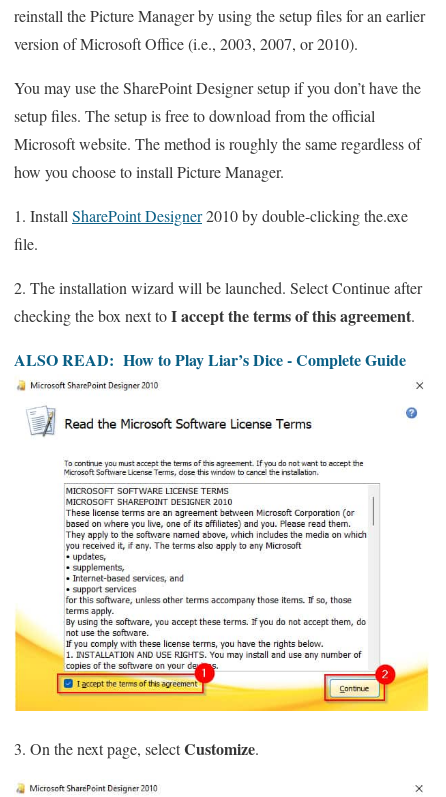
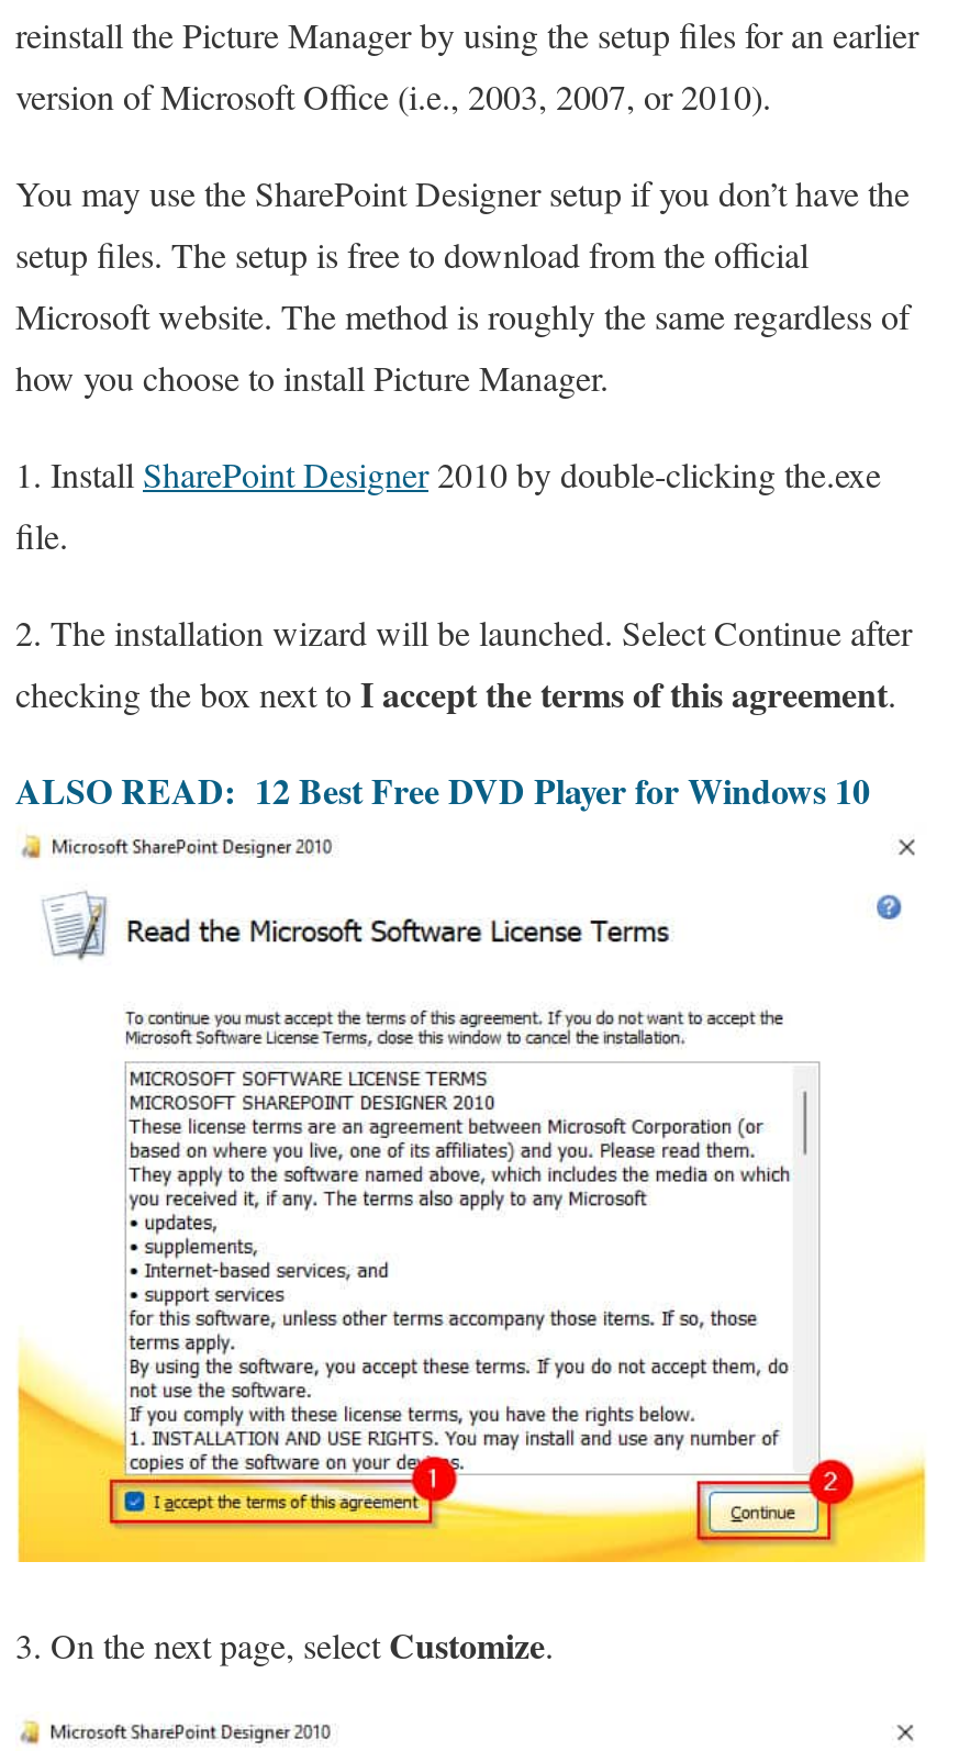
[14,348,406,371] ALSO READ: How to Play Liar’s Dice - Complete Guide -> [15,764,870,815] ALSO READ: 12 Best Free DVD Player for Windows 10

